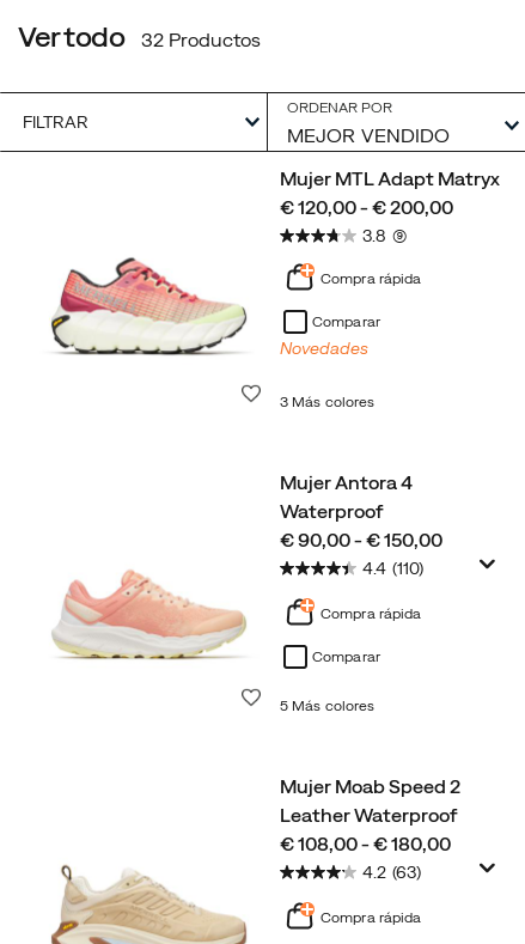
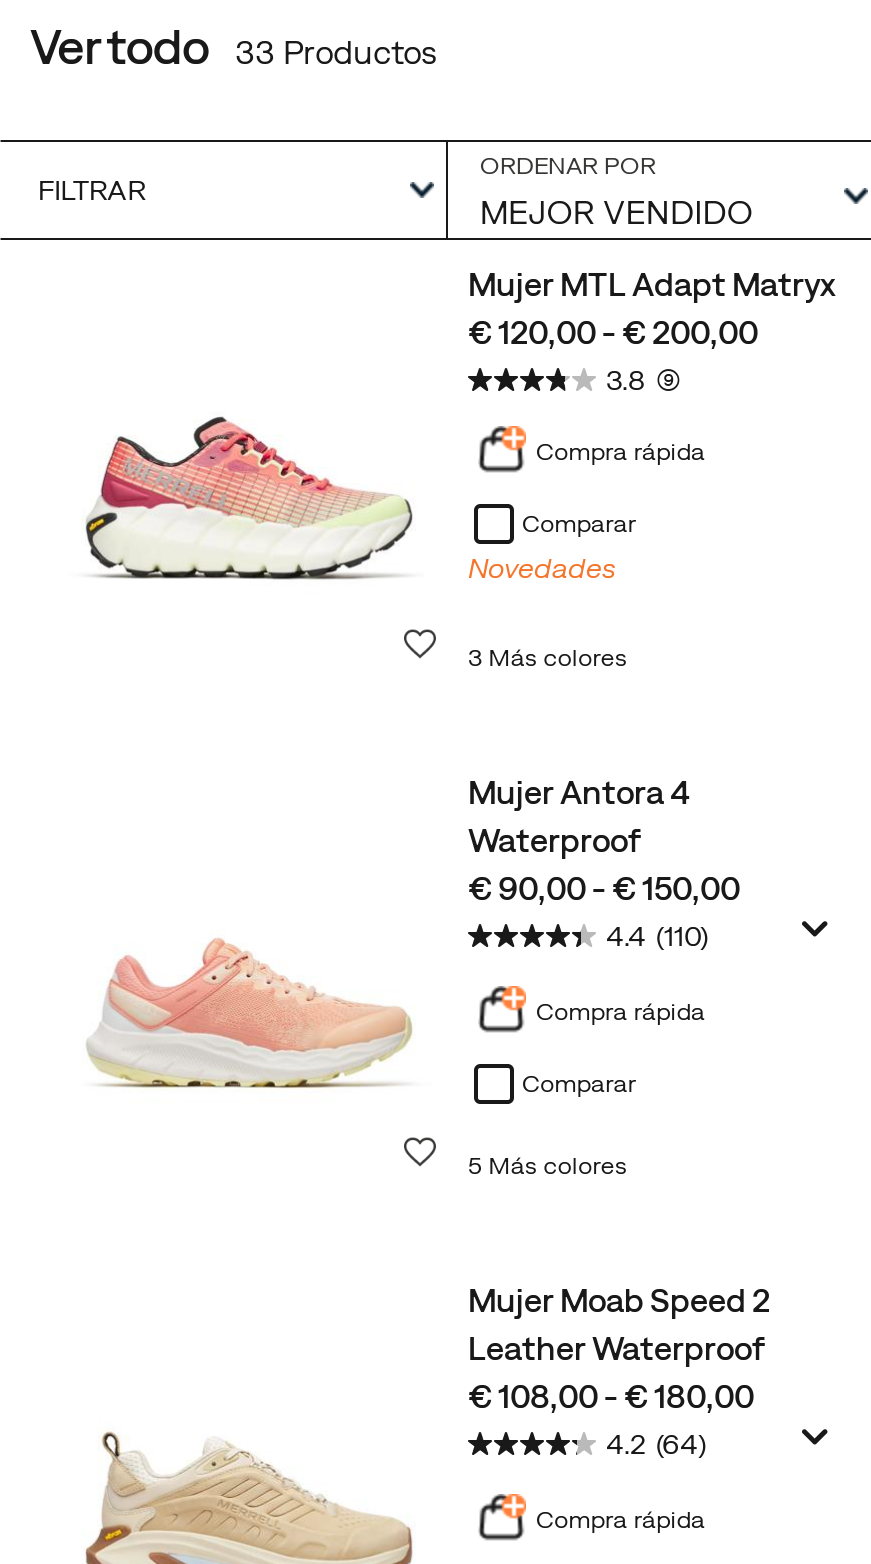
[18,19,260,53] Ver todo 32 Productos -> [30,18,437,74] Ver todo 33 Productos
[362,863,421,882] 4.2 (63) -> [606,1428,706,1460] 4.2 (64)

